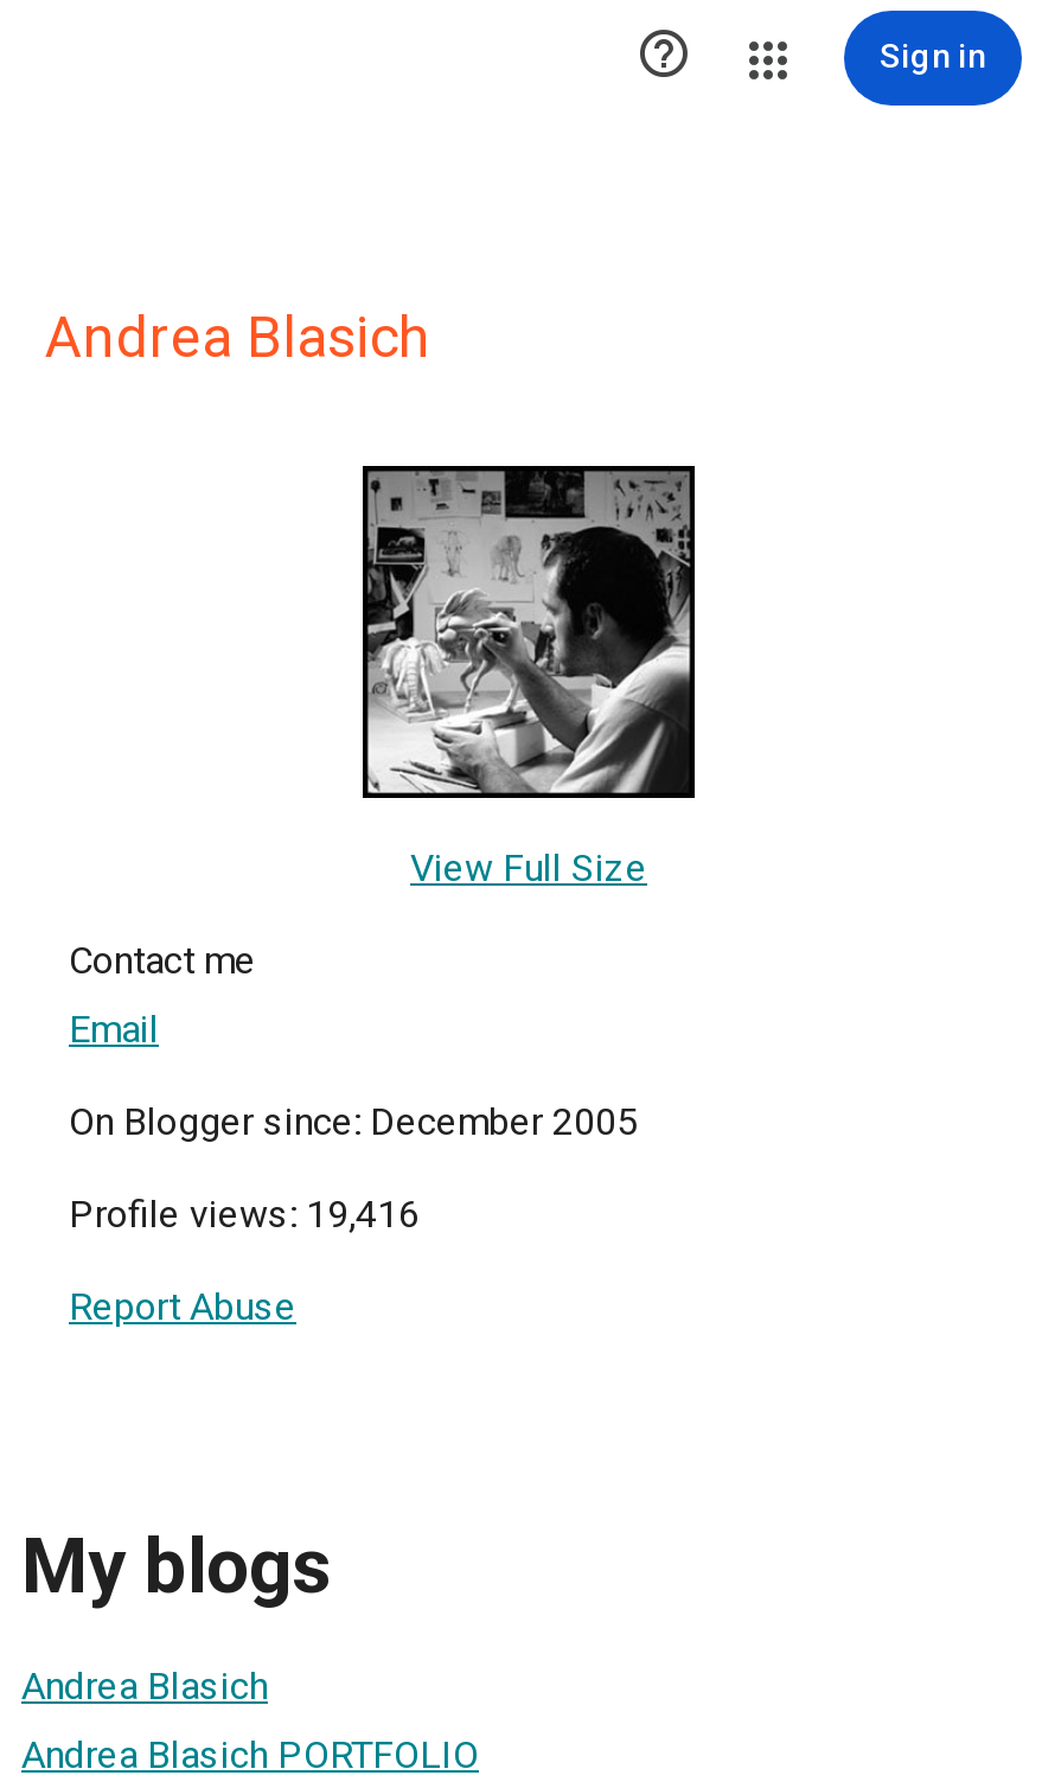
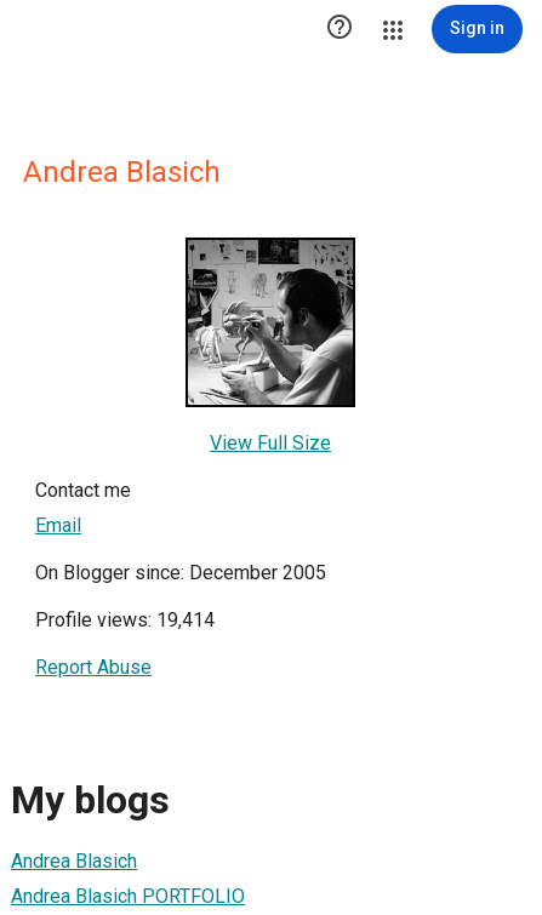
[69,1192,420,1237] Profile views: 19,416 -> [35,608,215,631] Profile views: 19,414

